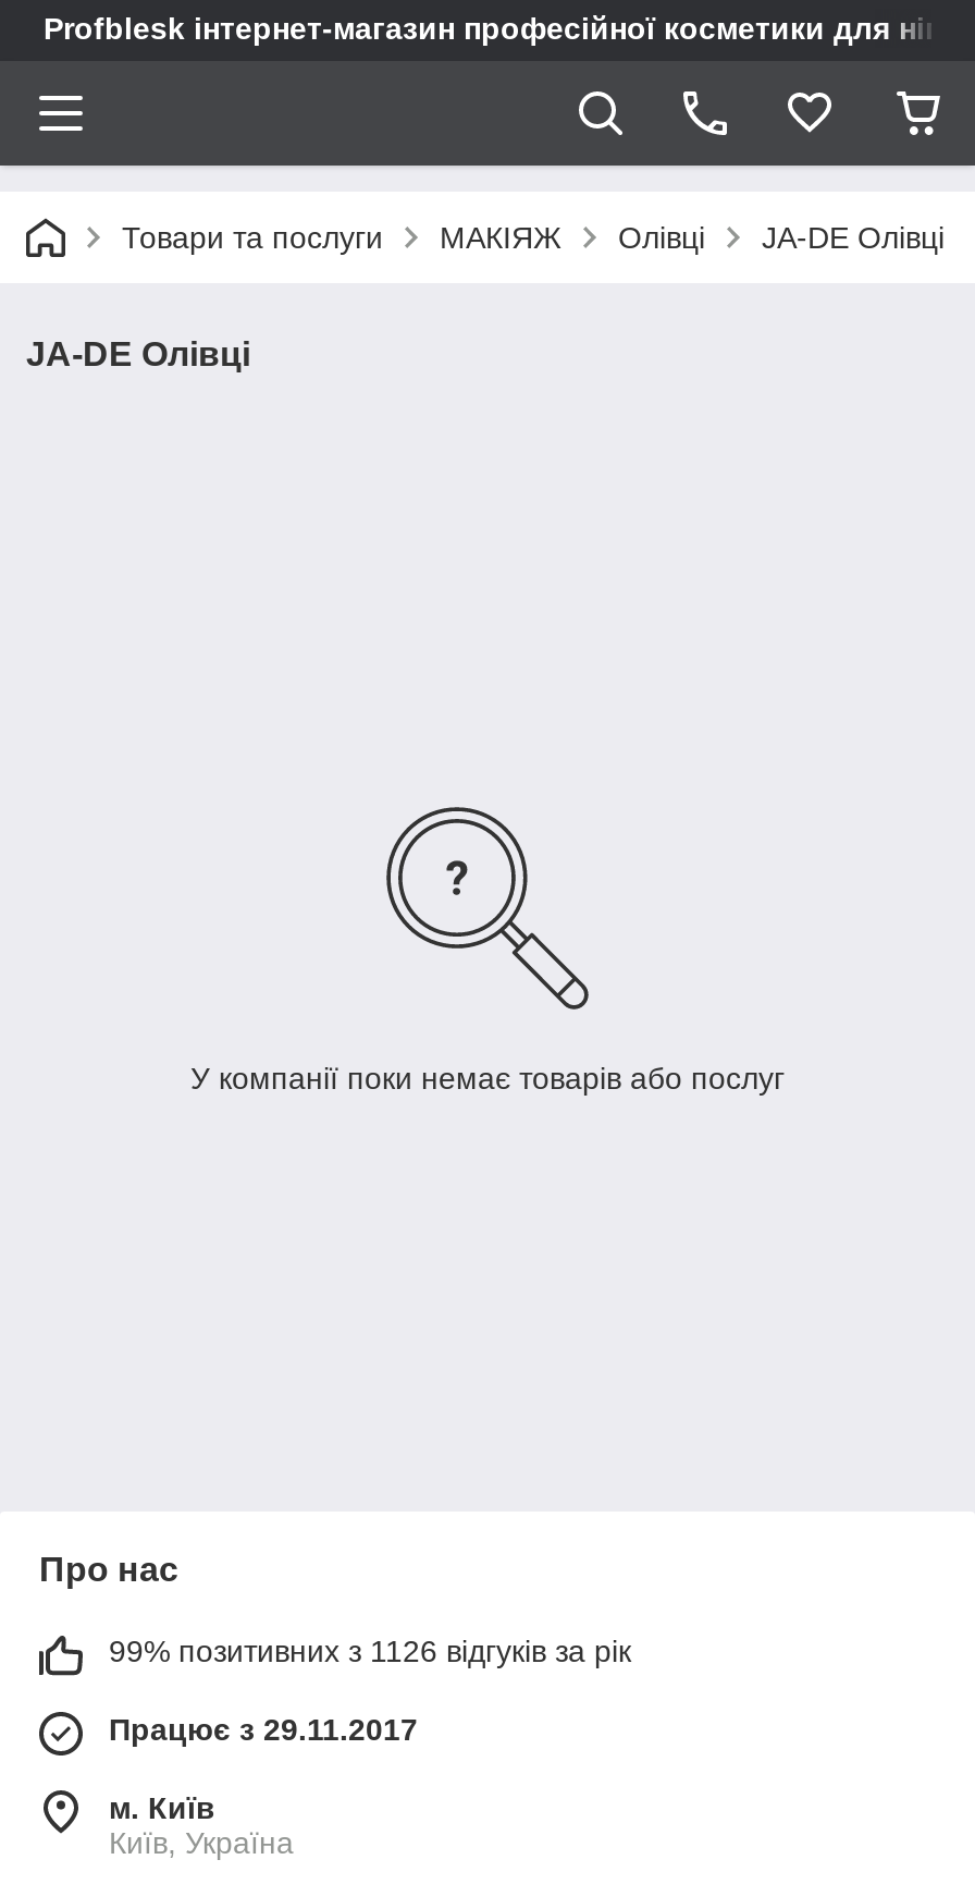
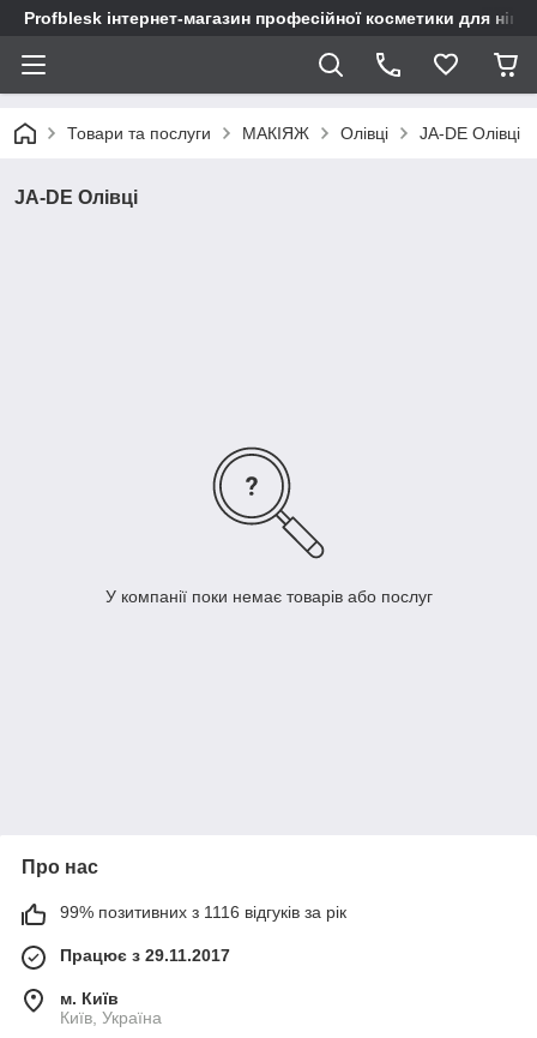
[109,1635,631,1669] 99% позитивних з 1126 відгуків за рік -> [60,903,346,922] 99% позитивних з 1116 відгуків за рік

